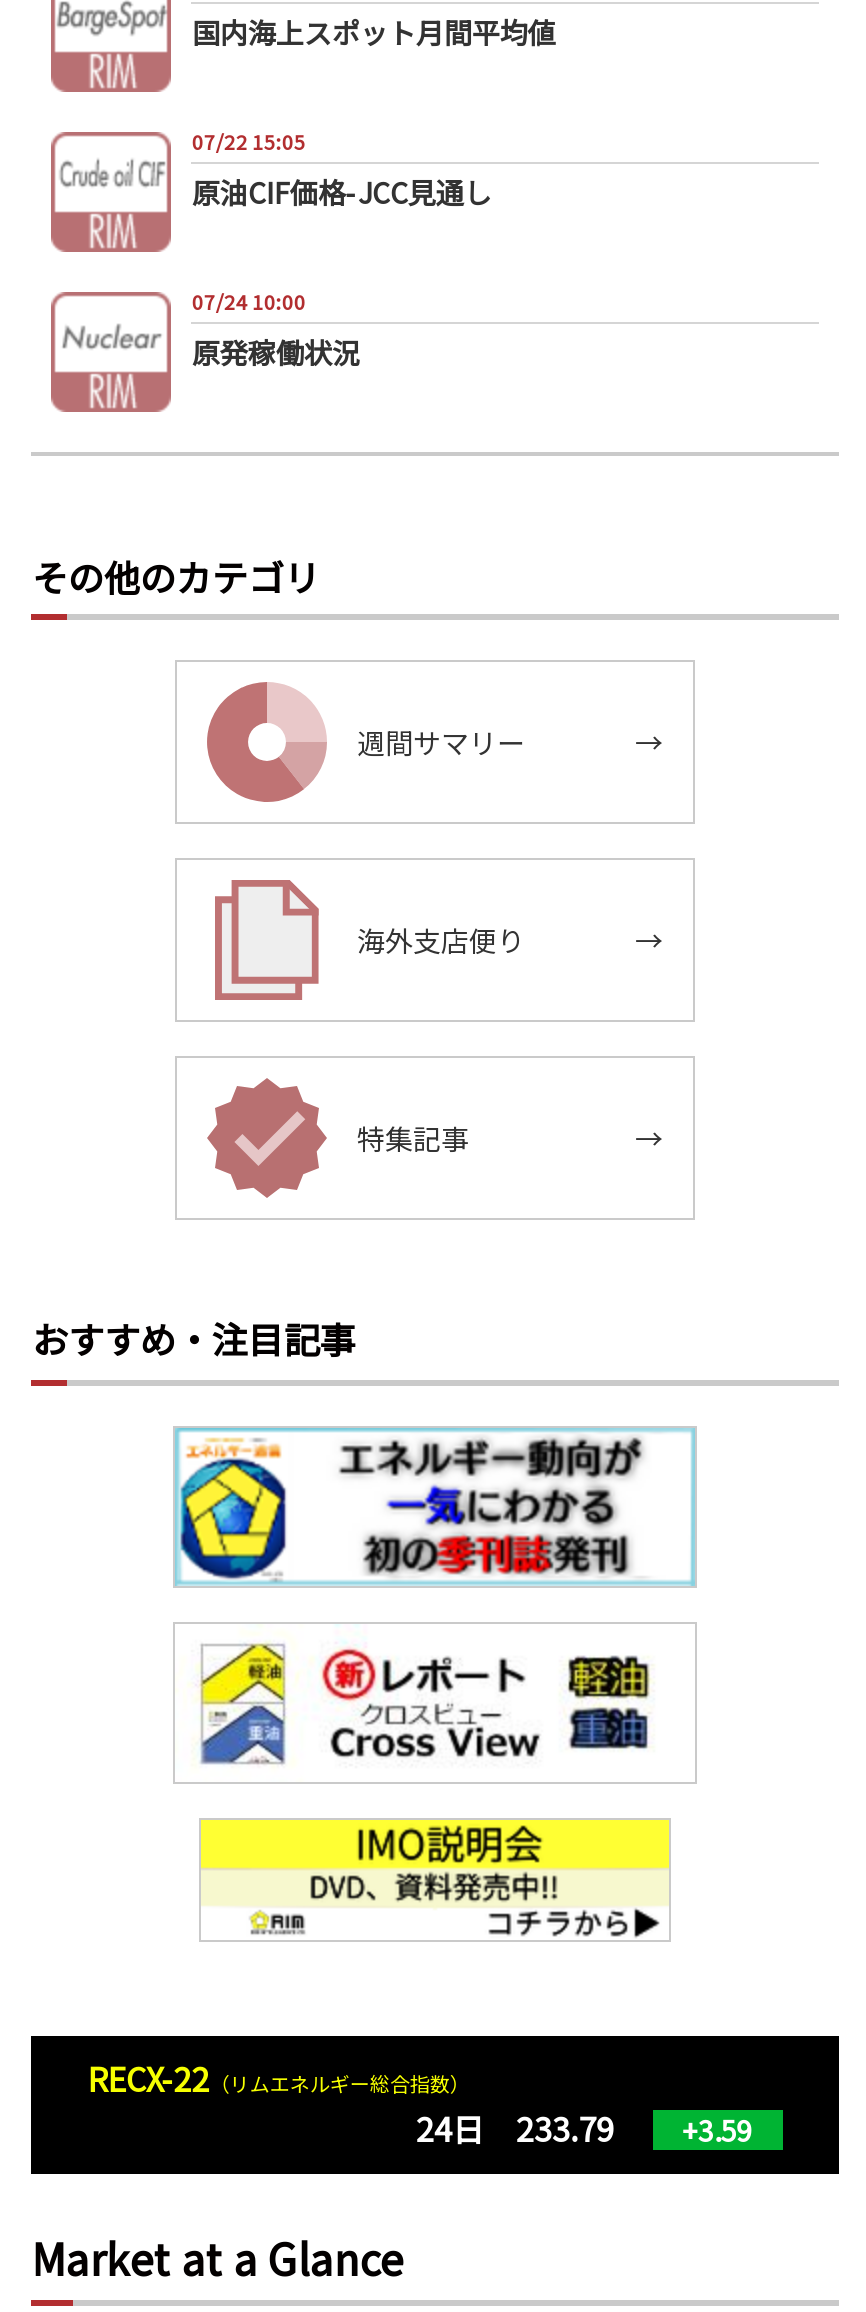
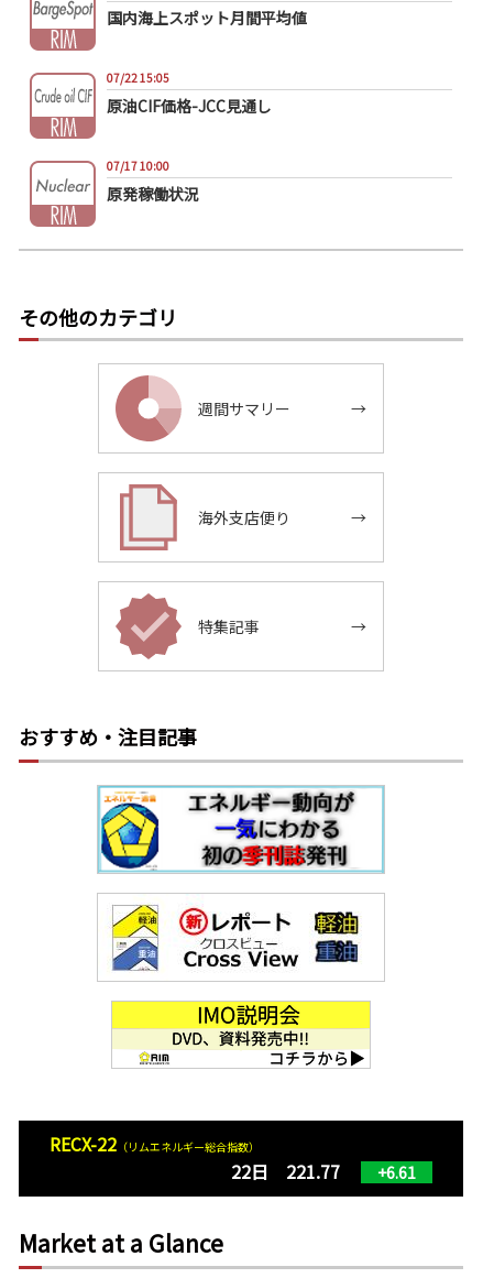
[192,286,306,316] 07/24 10:00 -> [107,158,170,174] 07/17 10:00
[416,2104,614,2152] 24日 233.79 -> [231,1158,340,1185] 22日 221.77
[682,2110,752,2150] +3.59 -> [377,1161,415,1183] +6.61

